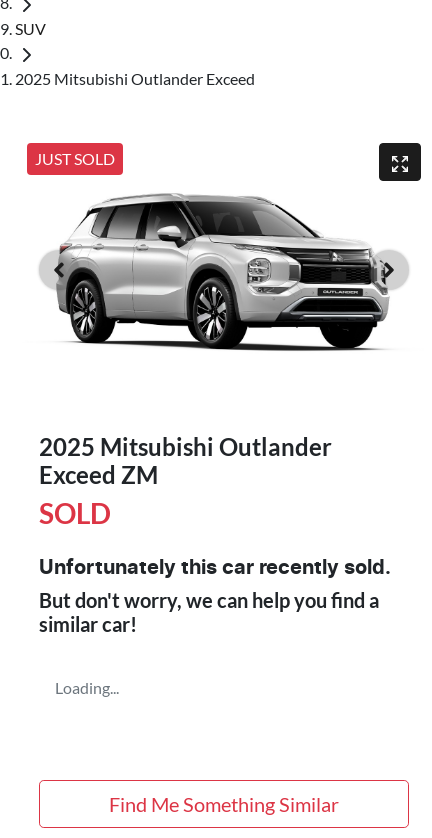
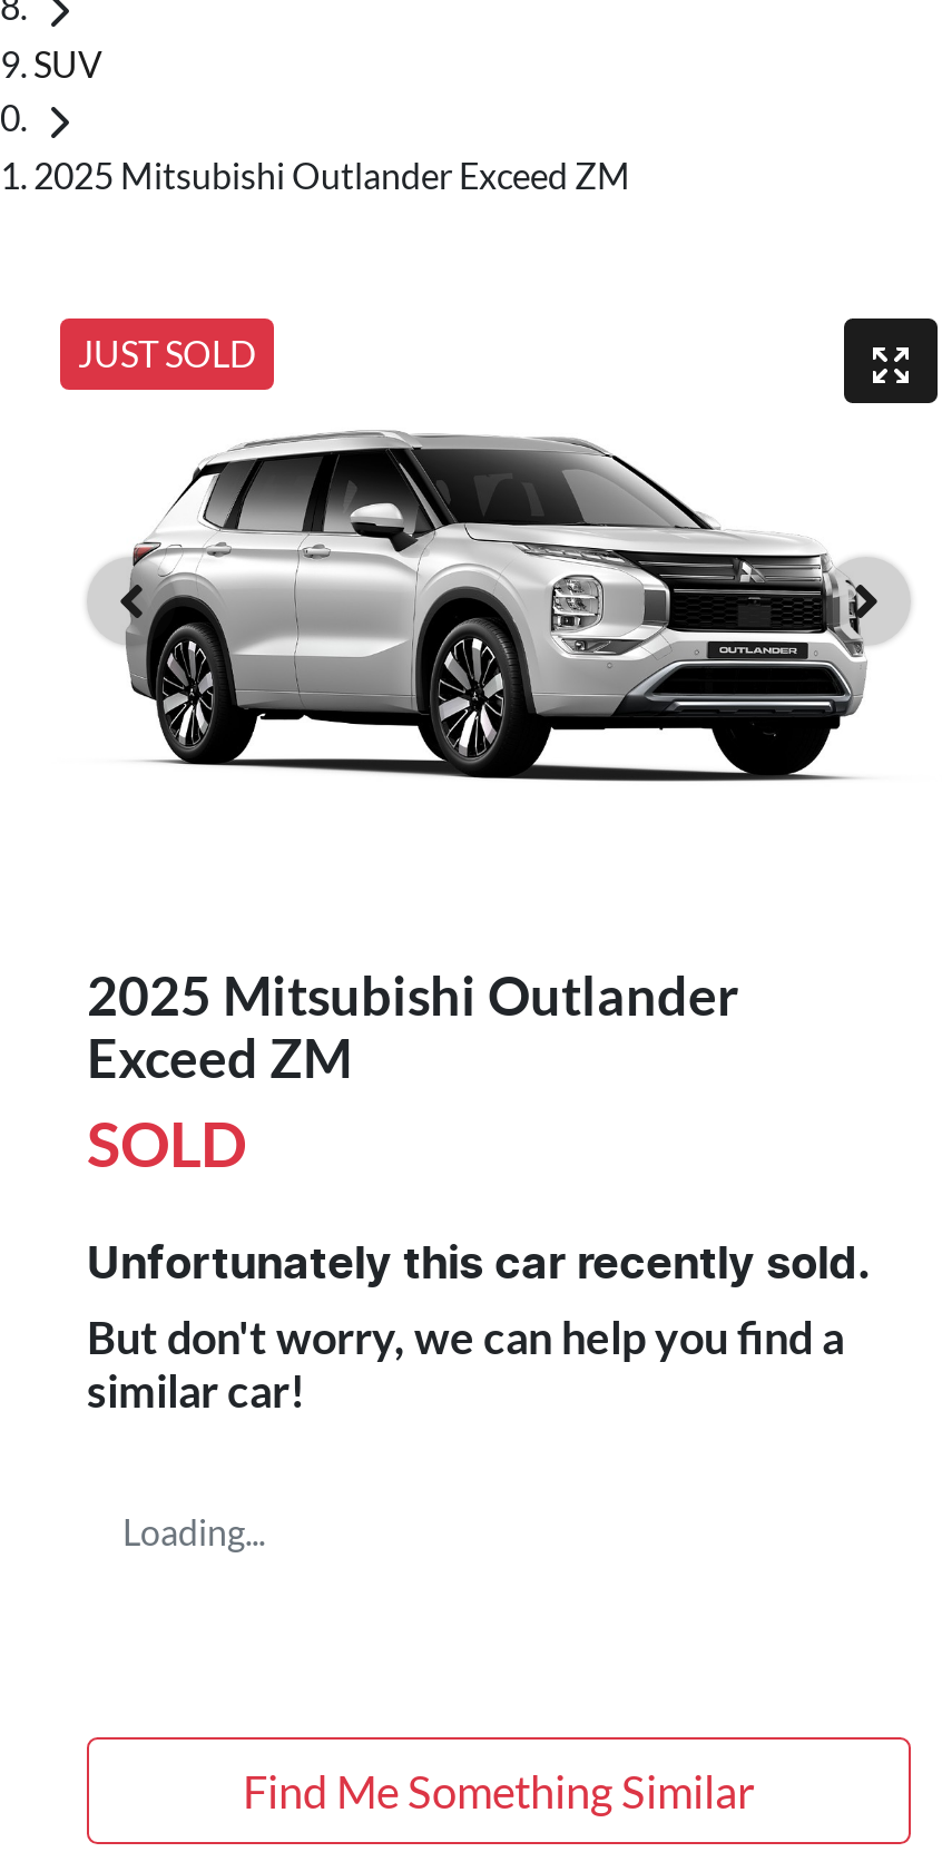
[15,69,255,88] 2025 Mitsubishi Outlander Exceed -> [33,153,630,196] 2025 Mitsubishi Outlander Exceed ZM

